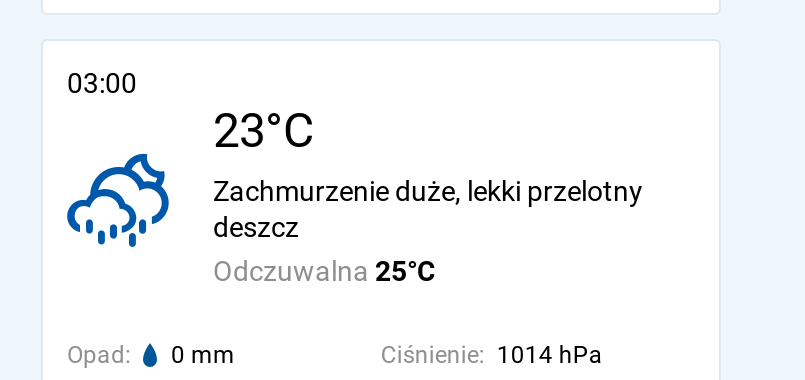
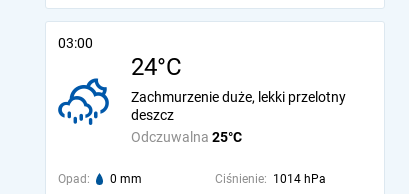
[213,103,315,159] 23°C -> [131,53,182,81] 24°C

